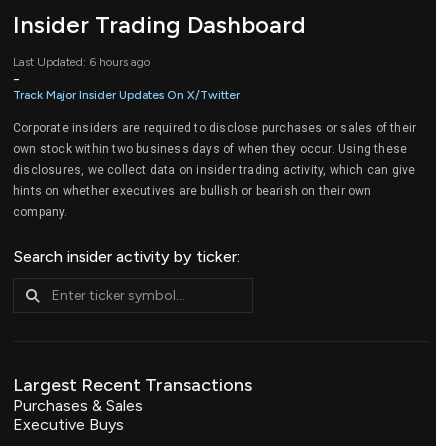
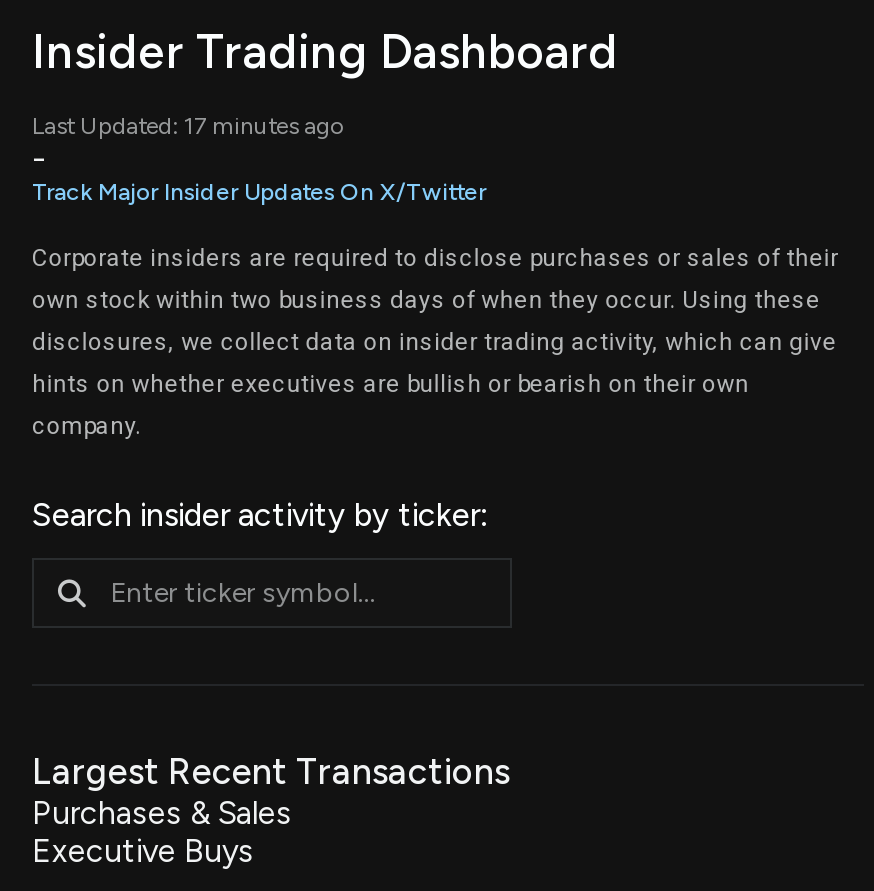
[13,55,150,69] Last Updated: 6 hours ago -> [32,112,342,140] Last Updated: 17 minutes ago

